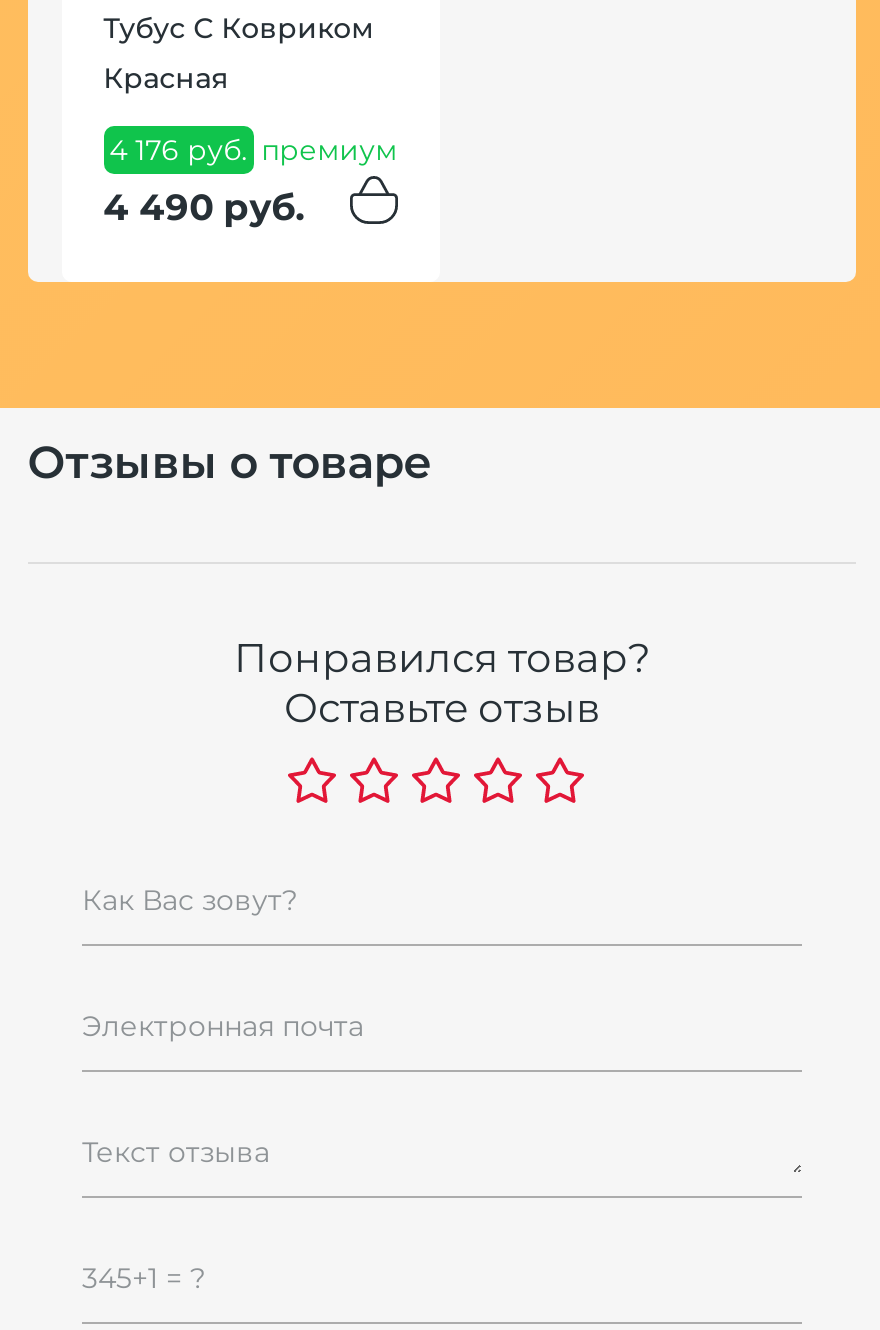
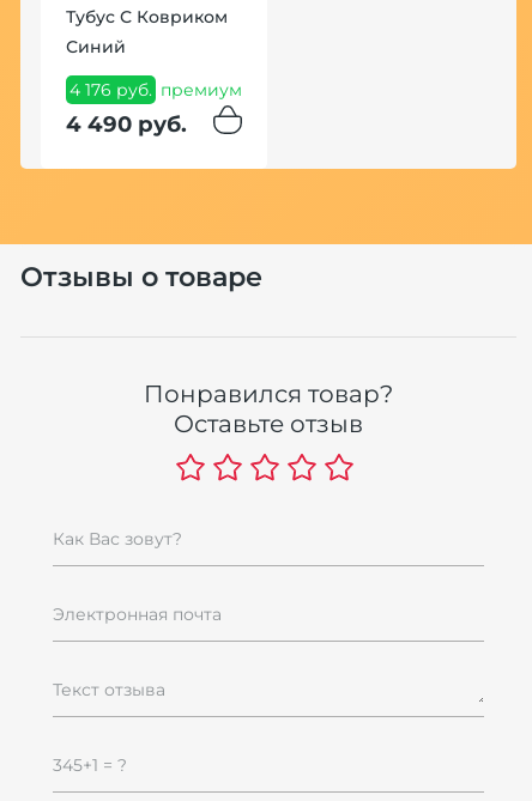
[103,60,229,96] Красная -> [65,36,125,58] Синий

